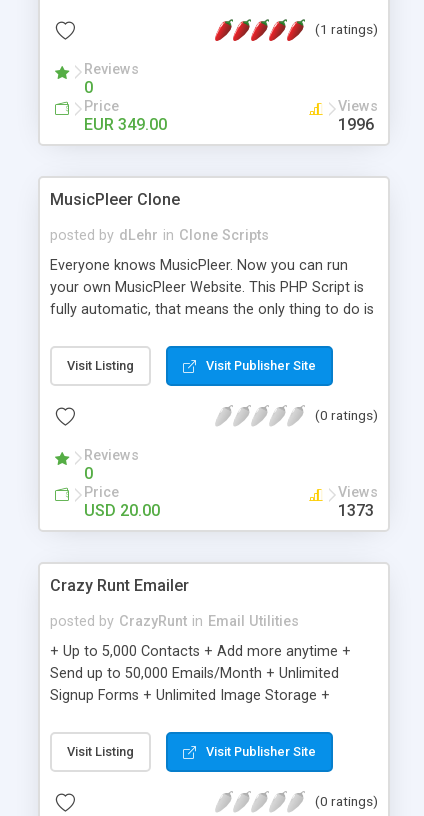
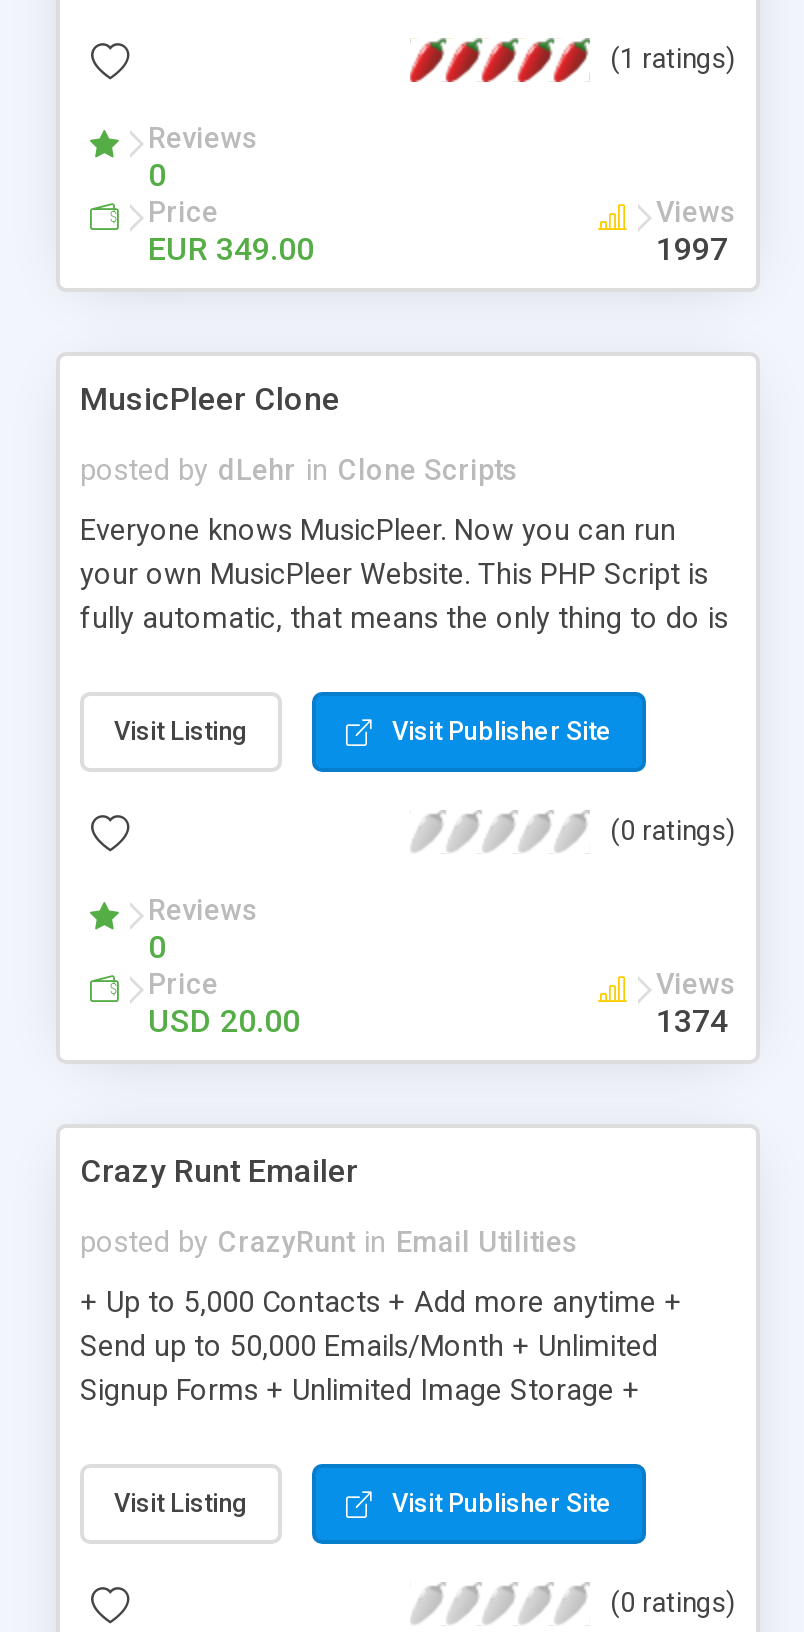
[338,115,374,134] 1996 -> [656,230,728,268] 1997
[338,501,374,520] 1373 -> [656,1002,728,1040] 1374

